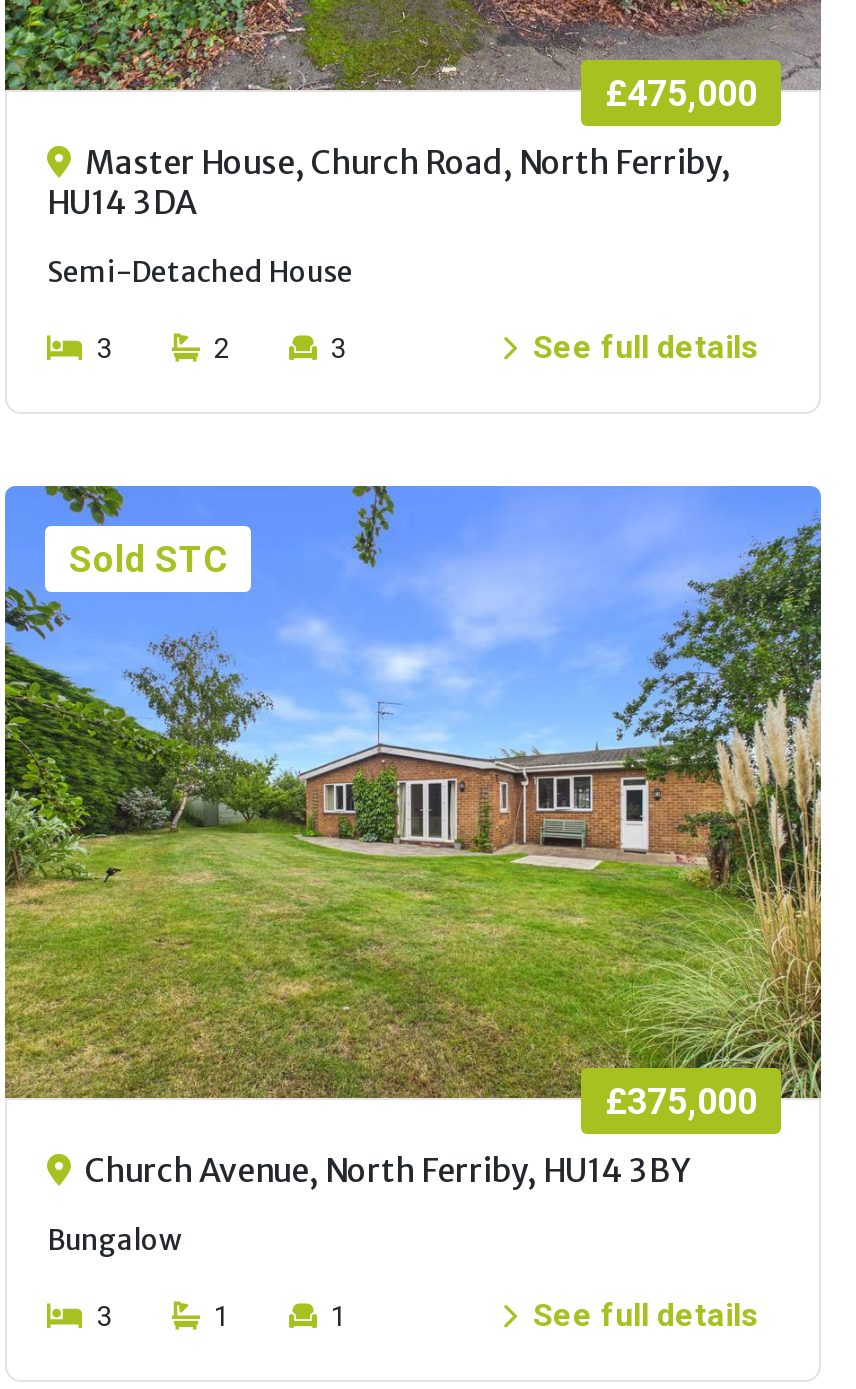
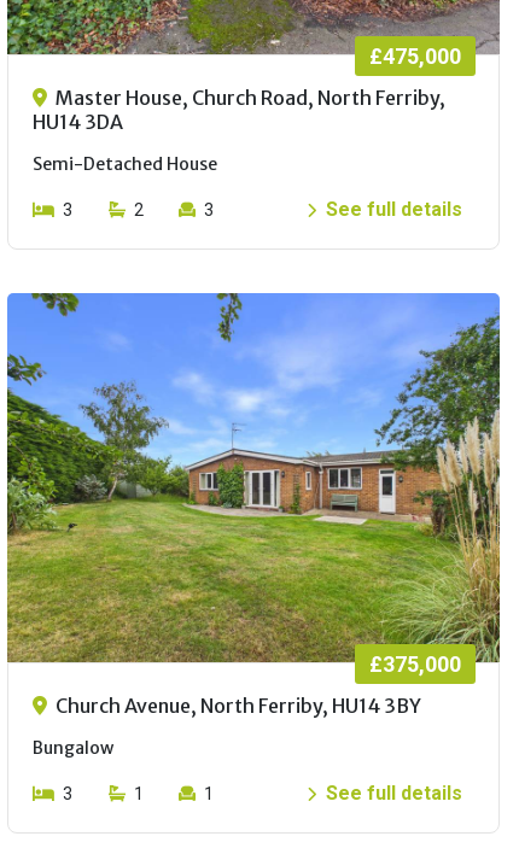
[69,538,227,580] Sold STC -> none

